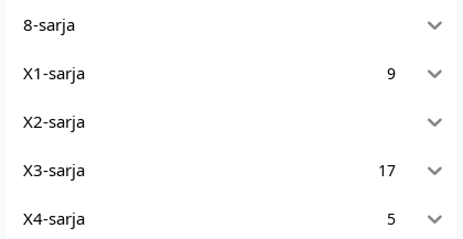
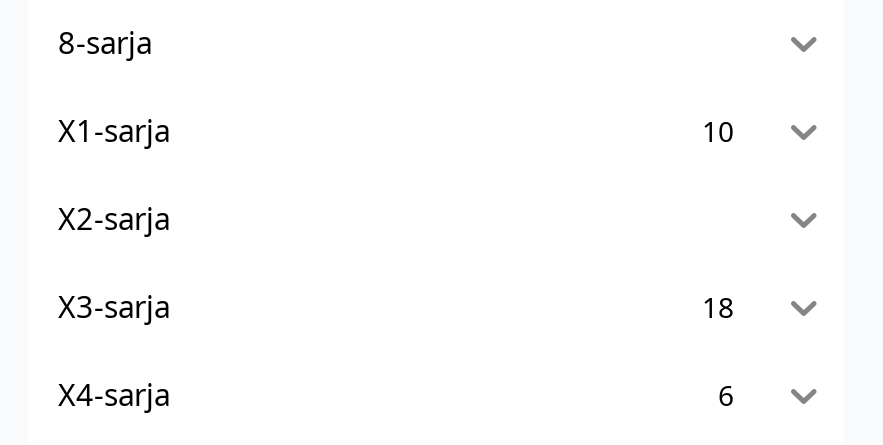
[387,63,396,84] 9 -> [702,112,734,150] 10
[378,160,396,181] 17 -> [702,288,734,326] 18
[387,208,396,229] 5 -> [718,376,734,414] 6

